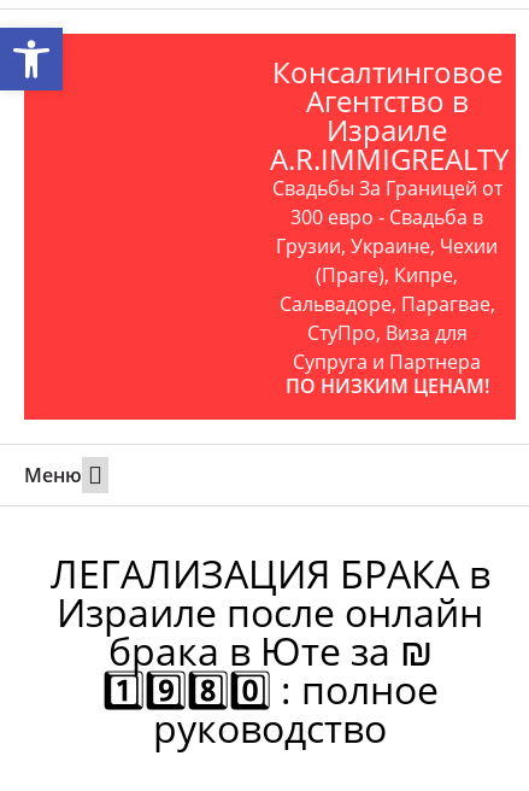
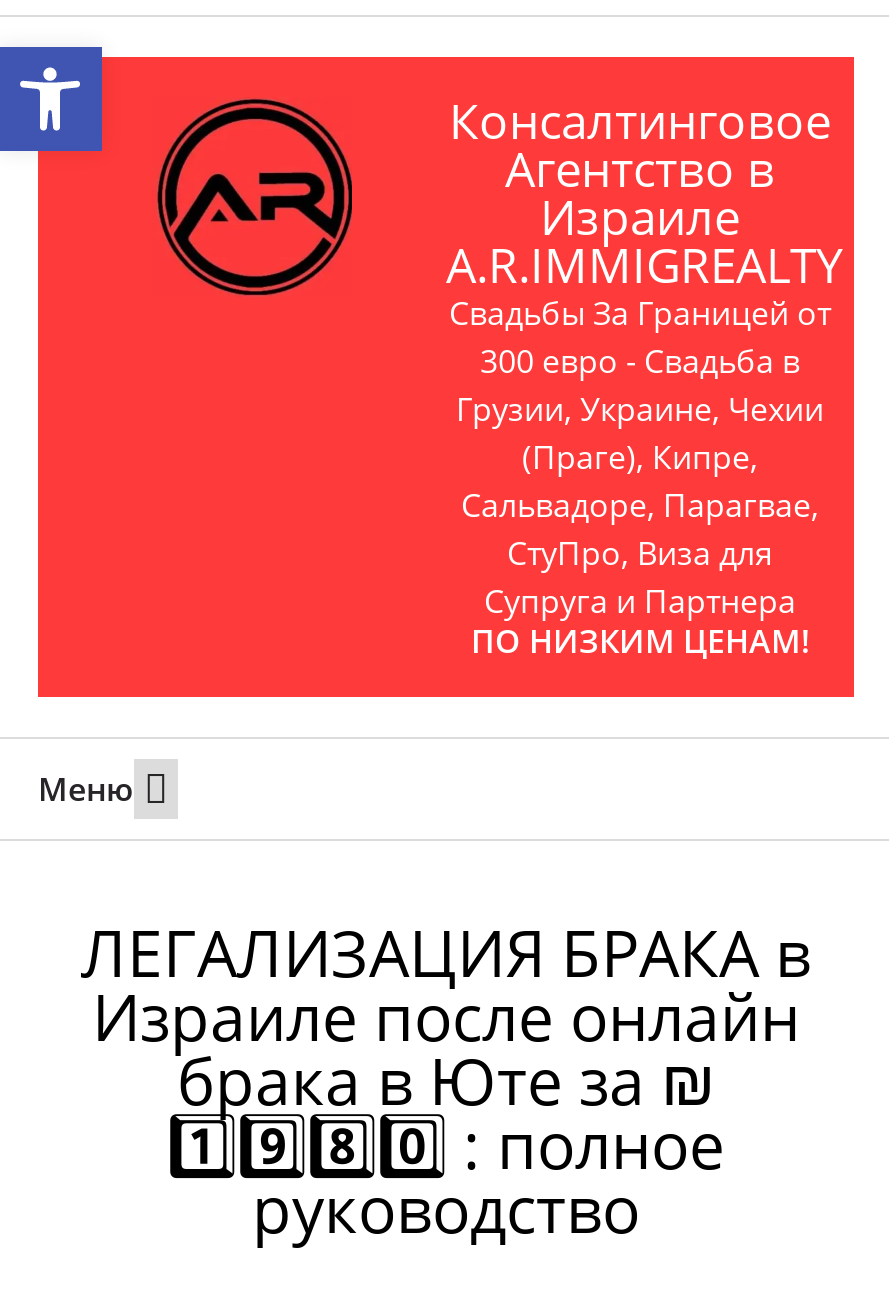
none -> [156,113,354,297] [image]

